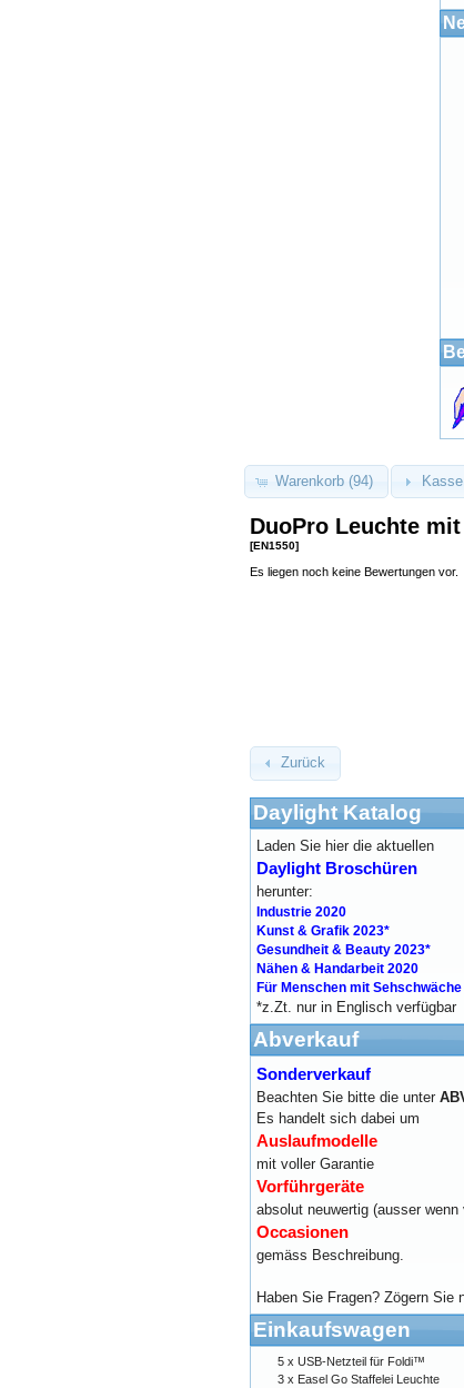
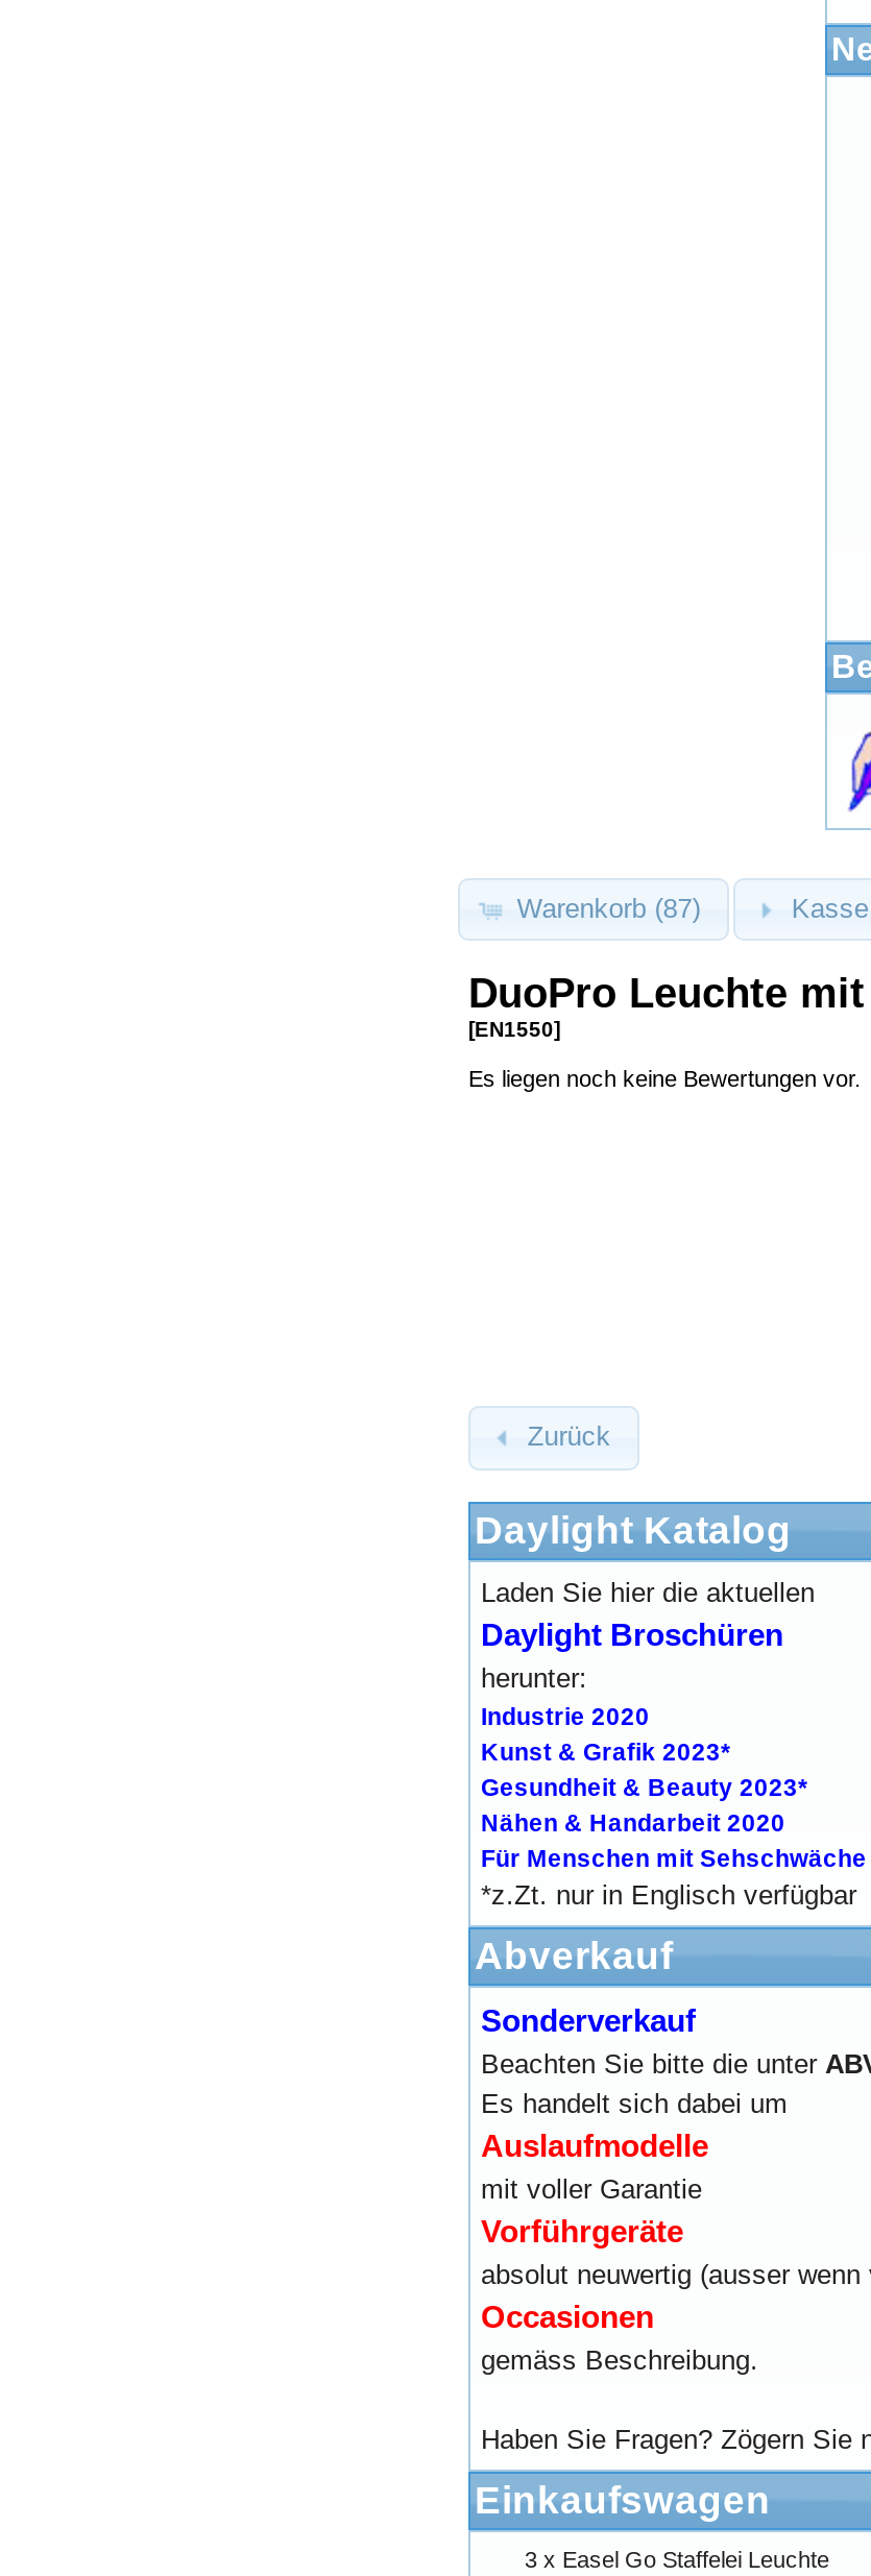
[276,473,373,490] Warenkorb (94) -> [517,893,701,924] Warenkorb (87)
[278,1354,425,1367] 5 x USB-Netzteil für Foldi™ -> none

